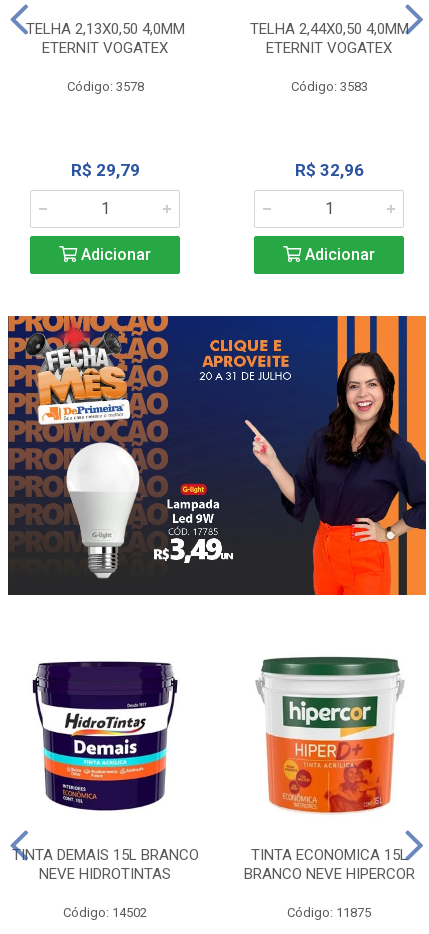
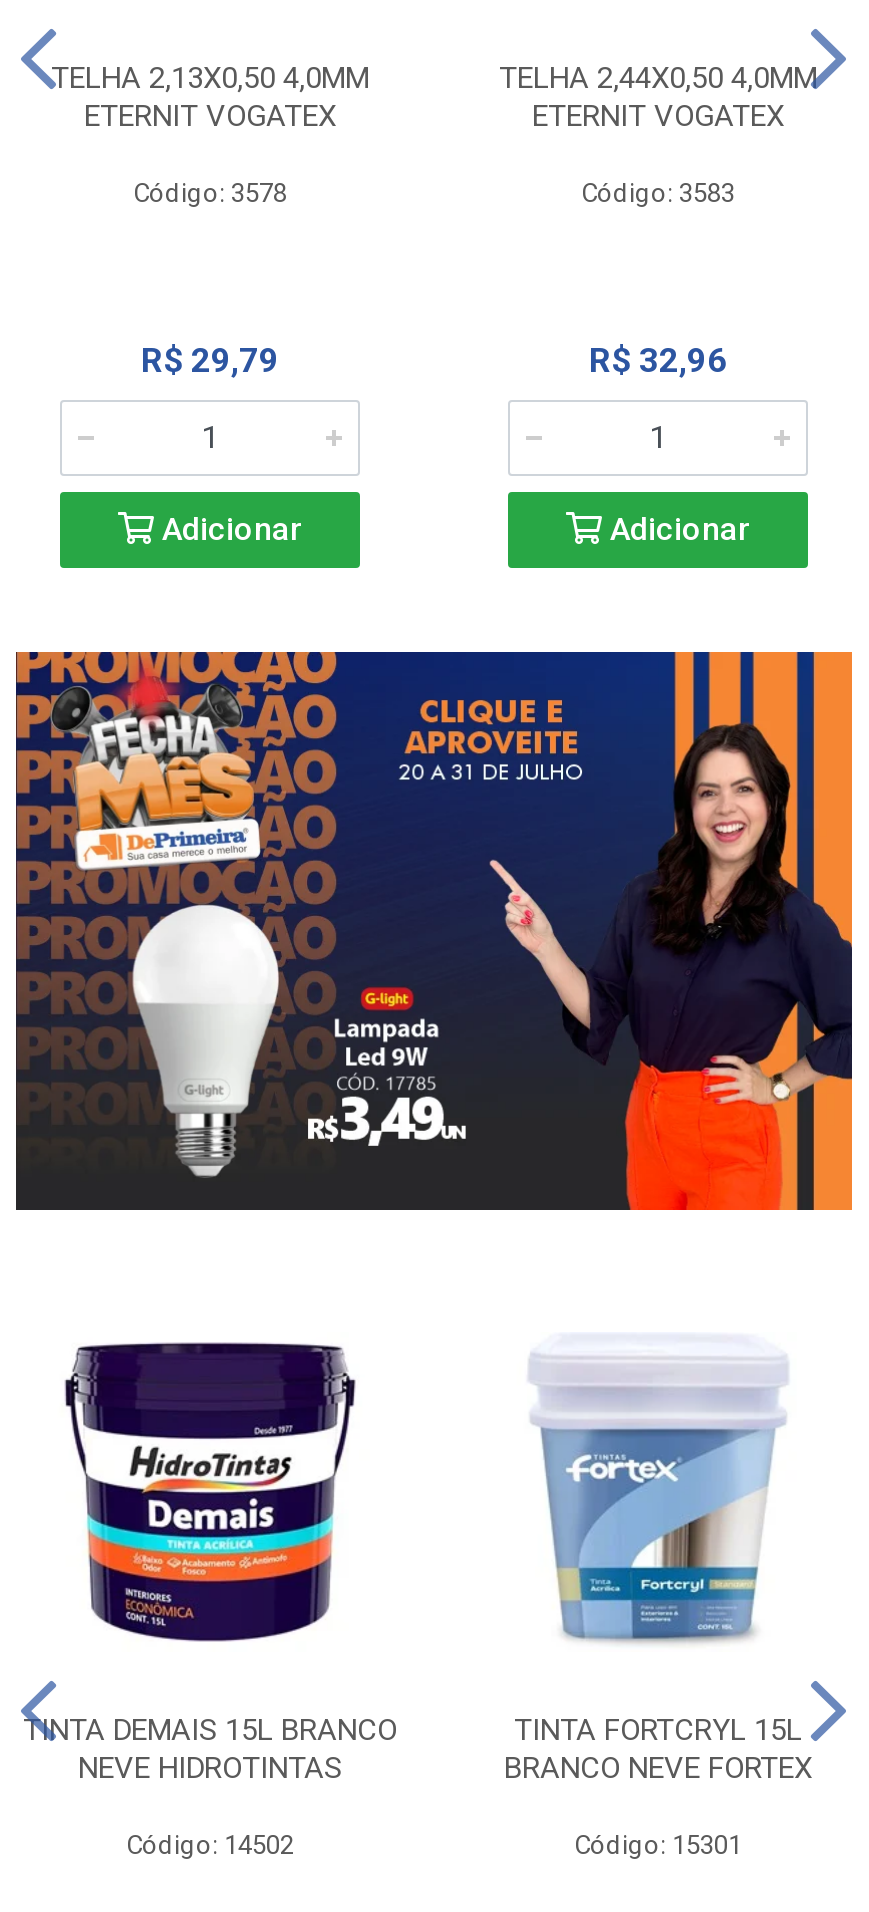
[250,656,407,864] [image] | TINTA ECONOMICA 15L -> [512,1334,806,1747] [image] | TINTA FORTCRYL 15L
[243,865,414,883] BRANCO NEVE HIPERCOR -> [504,1749,812,1785] BRANCO NEVE FORTEX
[287,905,371,920] Código: 11875 -> [574,1829,742,1859] Código: 15301

